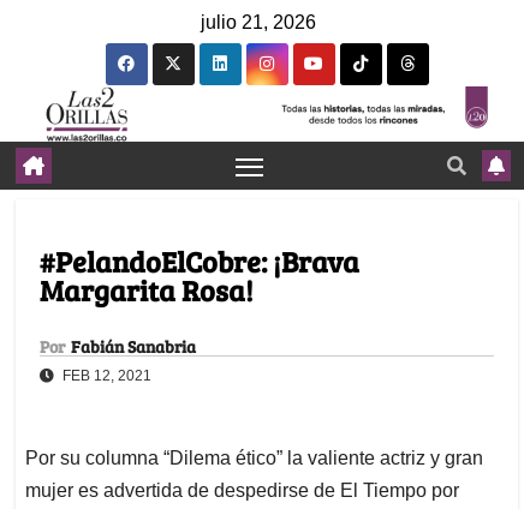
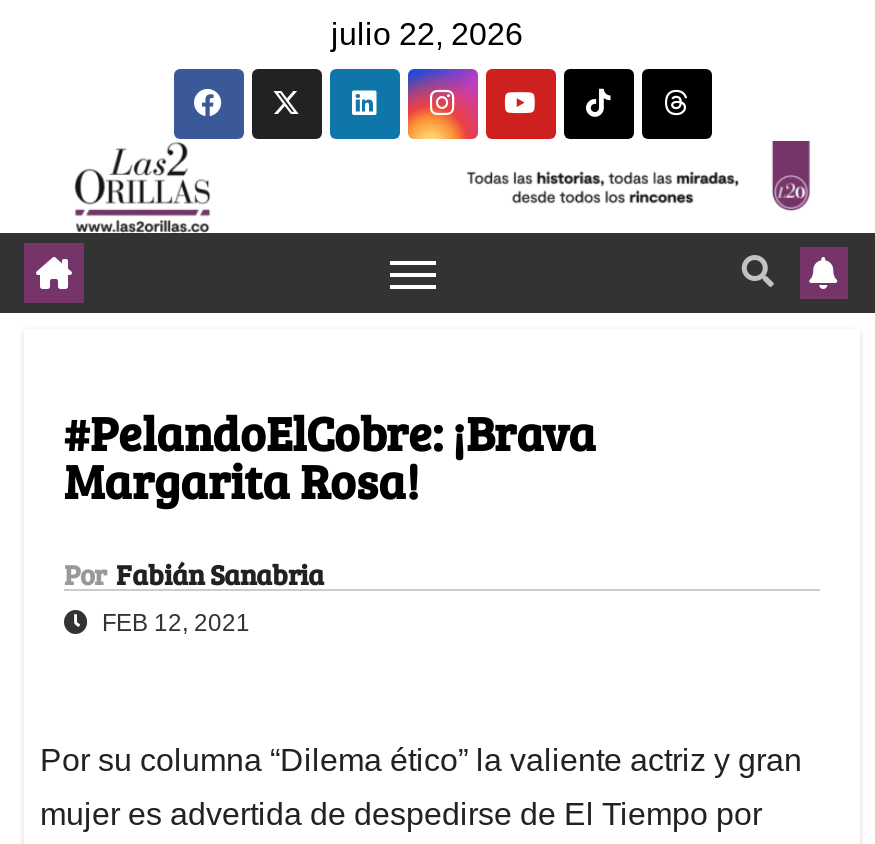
[200,12,315,32] julio 21, 2026 -> [331,17,523,51] julio 22, 2026

